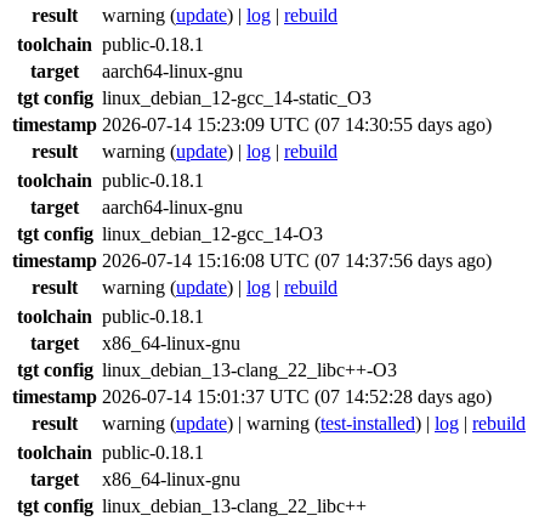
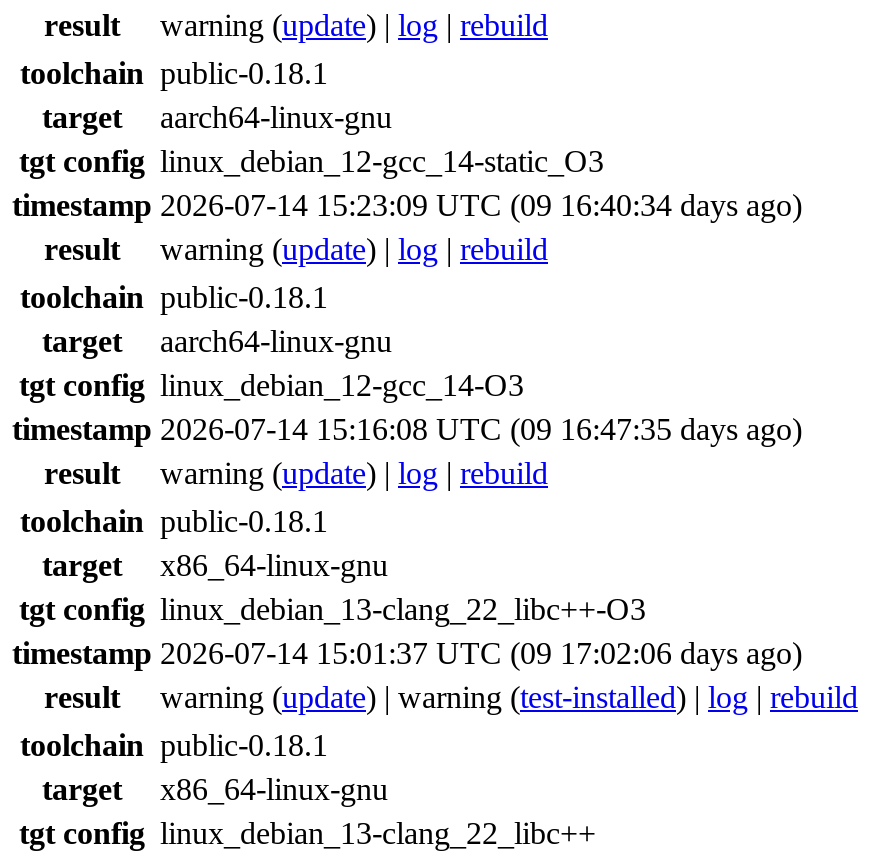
[12,114,492,135] timestamp 2026-07-14 15:23:09 UTC (07 14:30:55 days ago) -> [12,188,802,222] timestamp 2026-07-14 15:23:09 UTC (09 16:40:34 days ago)
[12,250,492,271] timestamp 2026-07-14 15:16:08 UTC (07 14:37:56 days ago) -> [12,412,802,446] timestamp 2026-07-14 15:16:08 UTC (09 16:47:35 days ago)
[12,386,492,407] timestamp 2026-07-14 15:01:37 UTC (07 14:52:28 days ago) -> [12,636,802,670] timestamp 2026-07-14 15:01:37 UTC (09 17:02:06 days ago)

